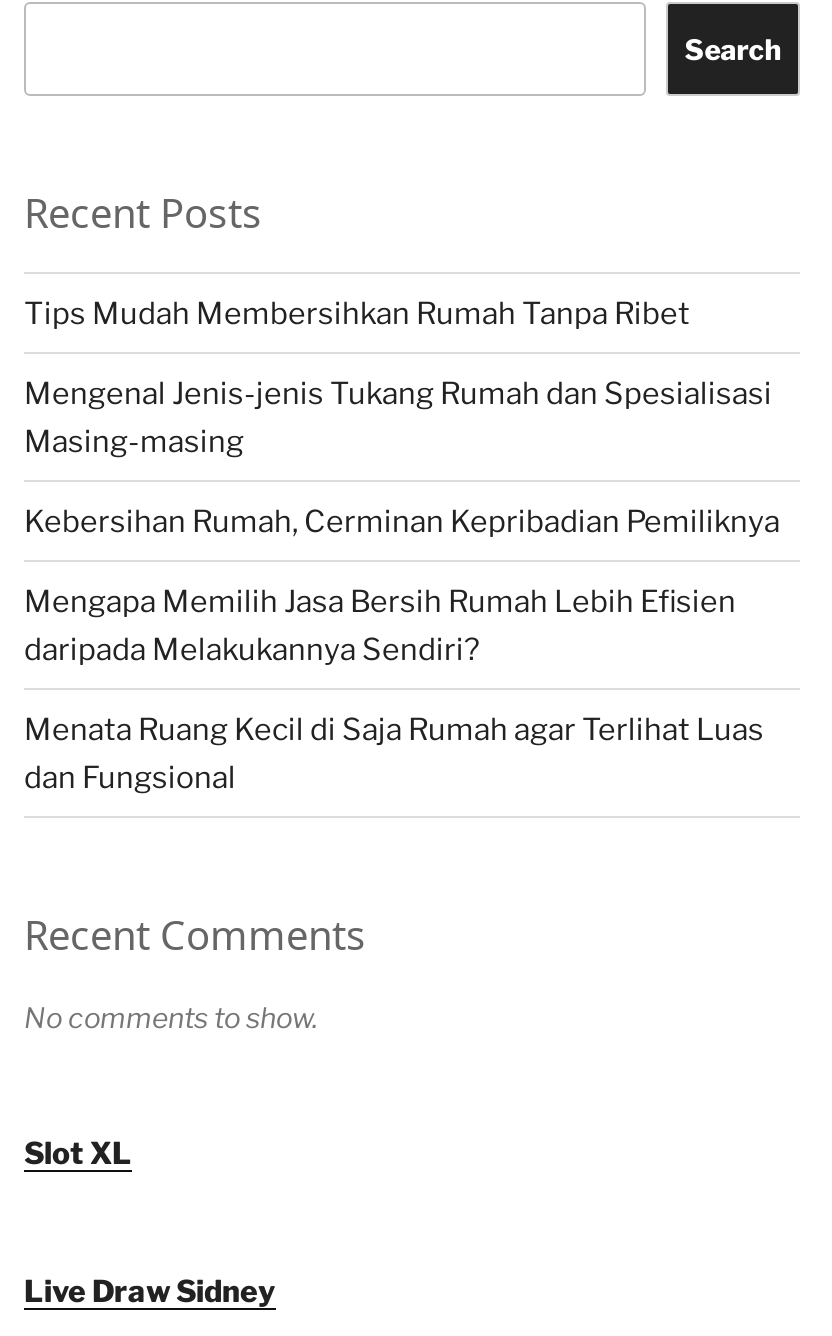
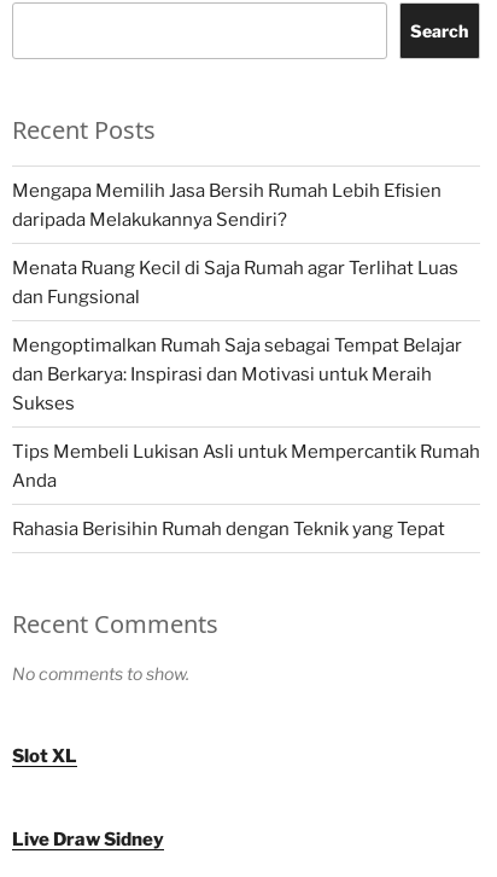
[24,296,780,540] Tips Mudah Membersihkan Rumah Tanpa Ribet | Mengenal Jenis-jenis Tukang Rumah dan Spesialisasi | Masing-masing | Kebersihan Rumah, Cerminan Kepribadian Pemiliknya -> none
moved [24,584,764,796] -> [12,180,458,308]: Mengapa Memilih Jasa Bersih Rumah Lebih Efisien | daripada Melakukannya Sendiri? | Menata Ruang Kecil di Saja Rumah agar Terlihat Luas | dan Fungsional
none -> [12,334,480,540] Mengoptimalkan Rumah Saja sebagai Tempat Belajar | dan Berkarya: Inspirasi dan Motivasi untuk Meraih | Sukses | Tips Membeli Lukisan Asli untuk Mempercantik Rumah | Anda | Rahasia Berisihin Rumah dengan Teknik yang Tepat

